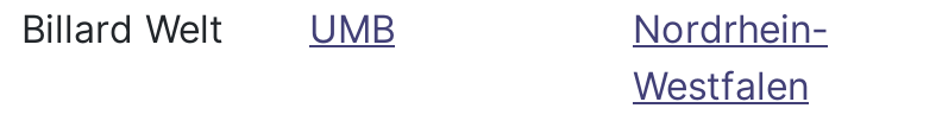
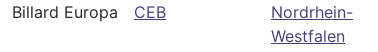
[21,6,395,53] Billard Welt | UMB -> [12,2,166,22] Billard Europa | CEB

